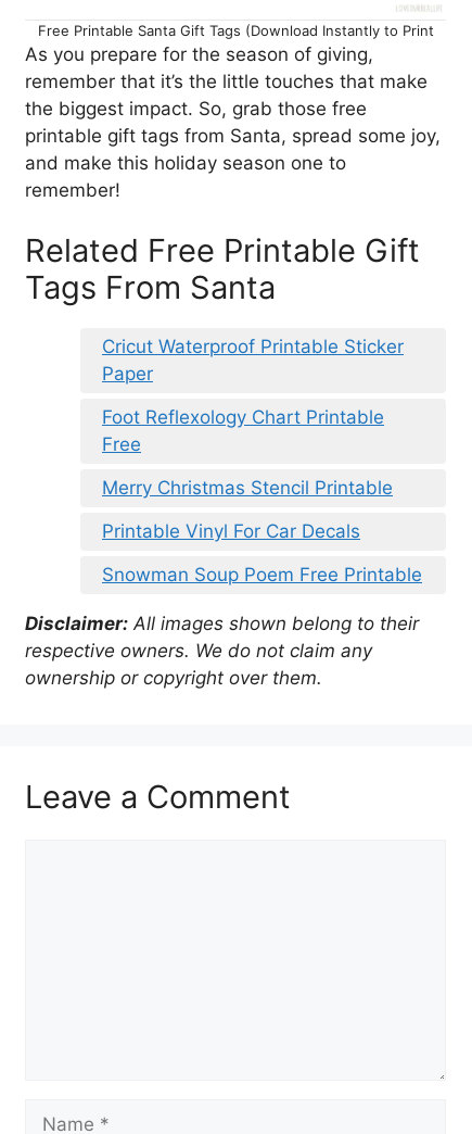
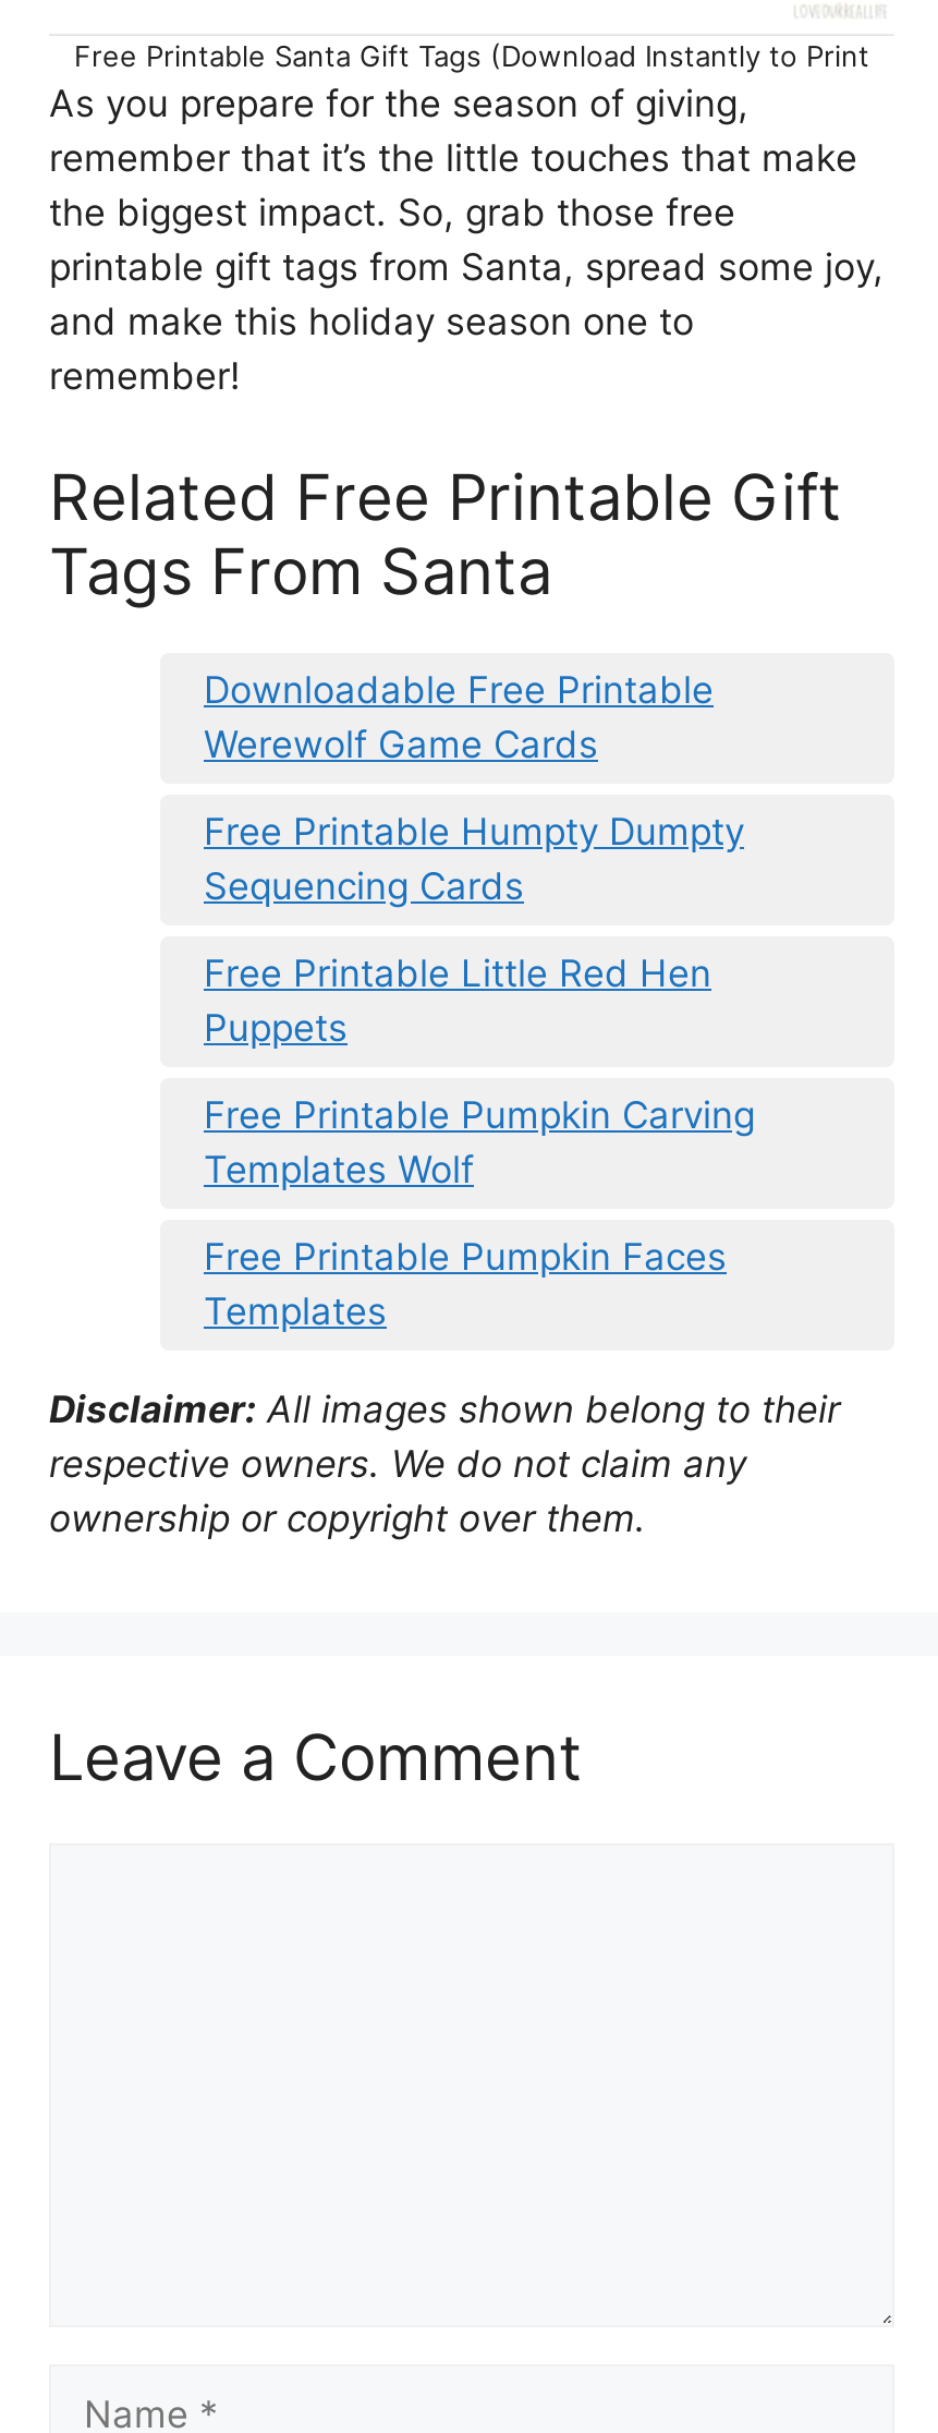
[102,335,404,384] Cricut Waterproof Printable Sticker | Paper -> [204,667,714,765] Downloadable Free Printable | Werewolf Game Cards
[102,406,384,455] Foot Reflexology Chart Printable | Free -> [204,809,744,907] Free Printable Humpty Dumpty | Sequencing Cards
[102,476,393,498] Merry Christmas Stencil Printable -> [204,951,711,1049] Free Printable Little Red Hen | Puppets
[102,520,360,542] Printable Vinyl For Car Decals -> [204,1092,755,1191] Free Printable Pumpkin Carving | Templates Wolf
[102,563,422,585] Snowman Soup Poem Free Printable -> [204,1234,727,1332] Free Printable Pumpkin Faces | Templates

